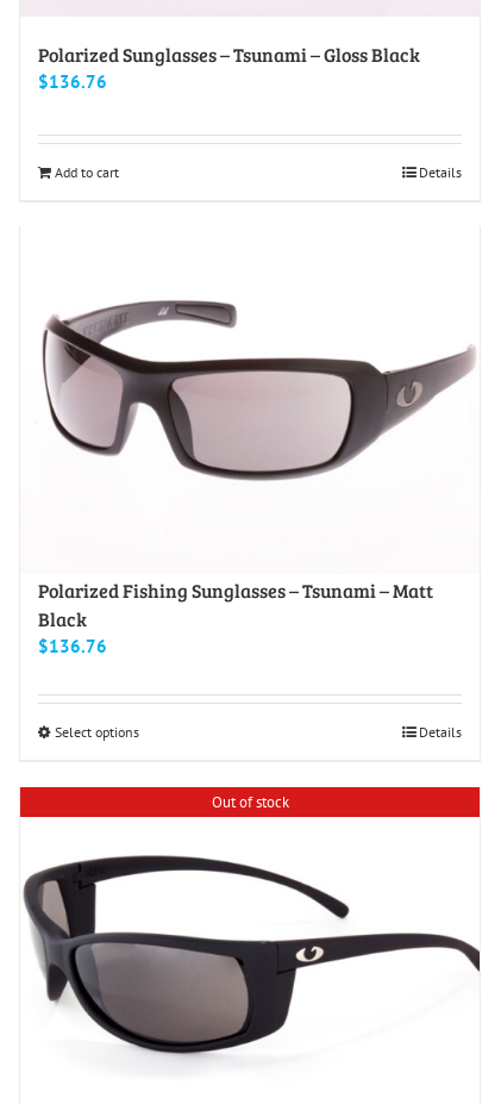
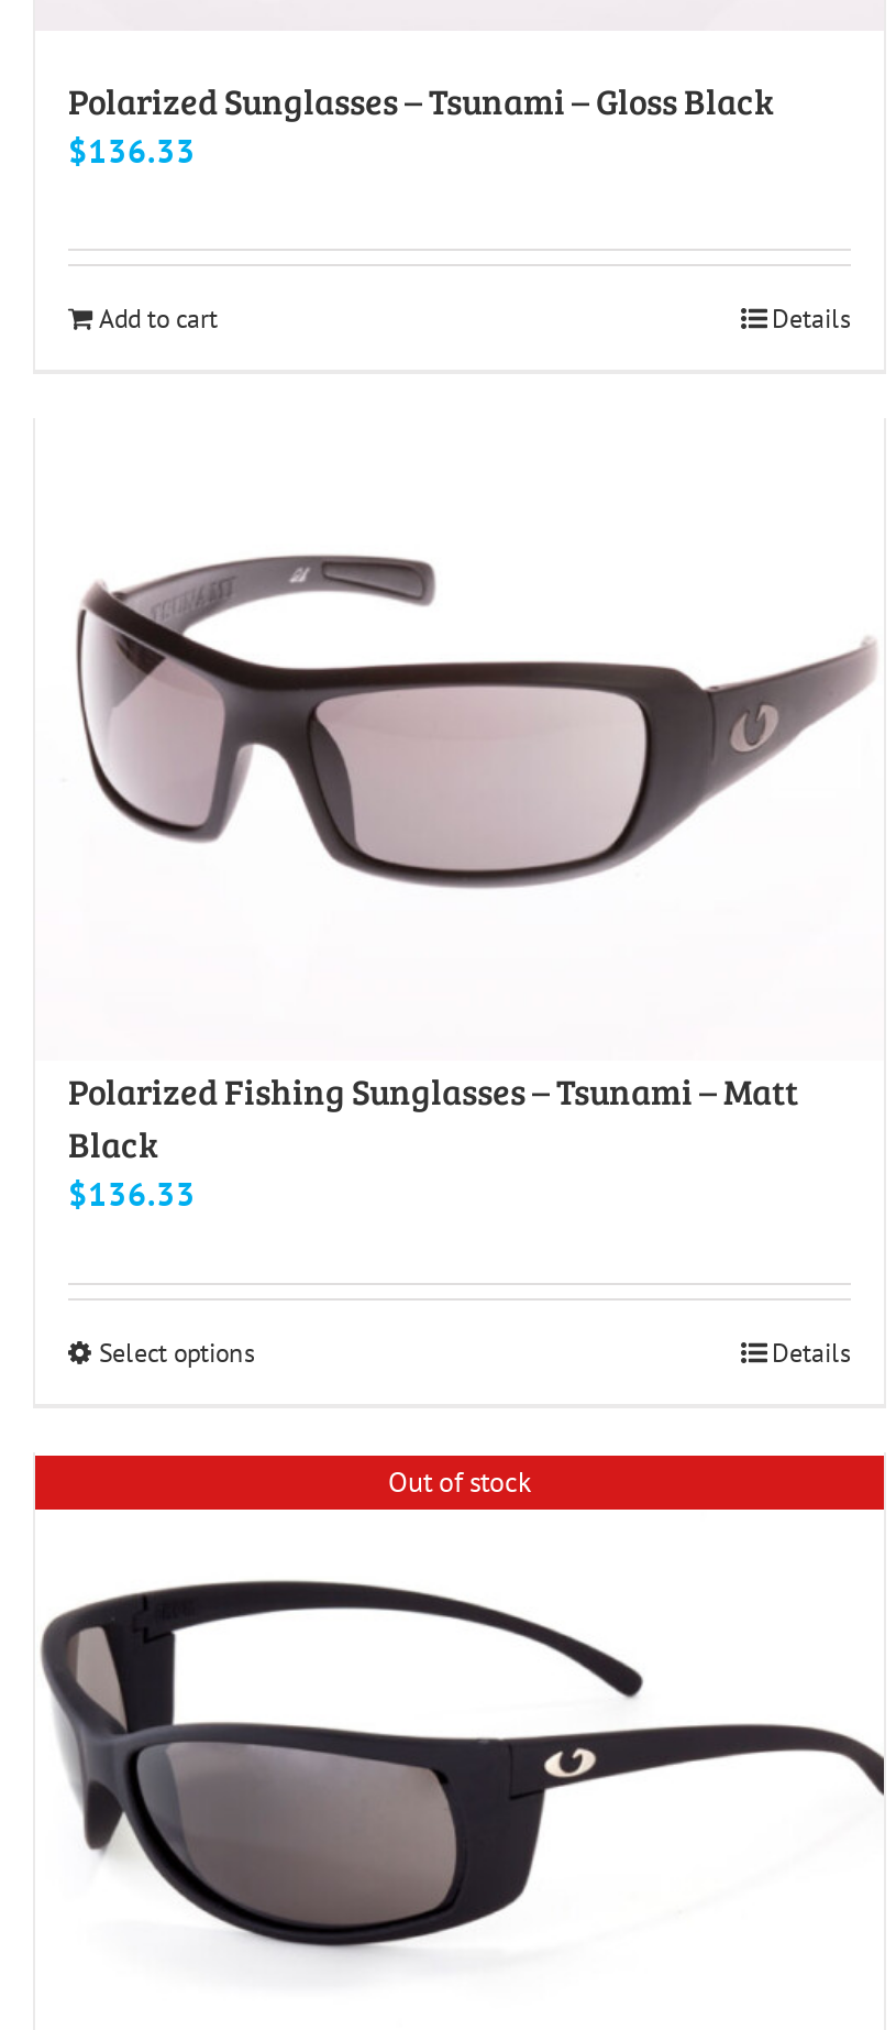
[38,71,107,93] $136.76 -> [68,131,196,173] $136.33
[38,635,107,658] $136.76 -> [68,1174,196,1216] $136.33

